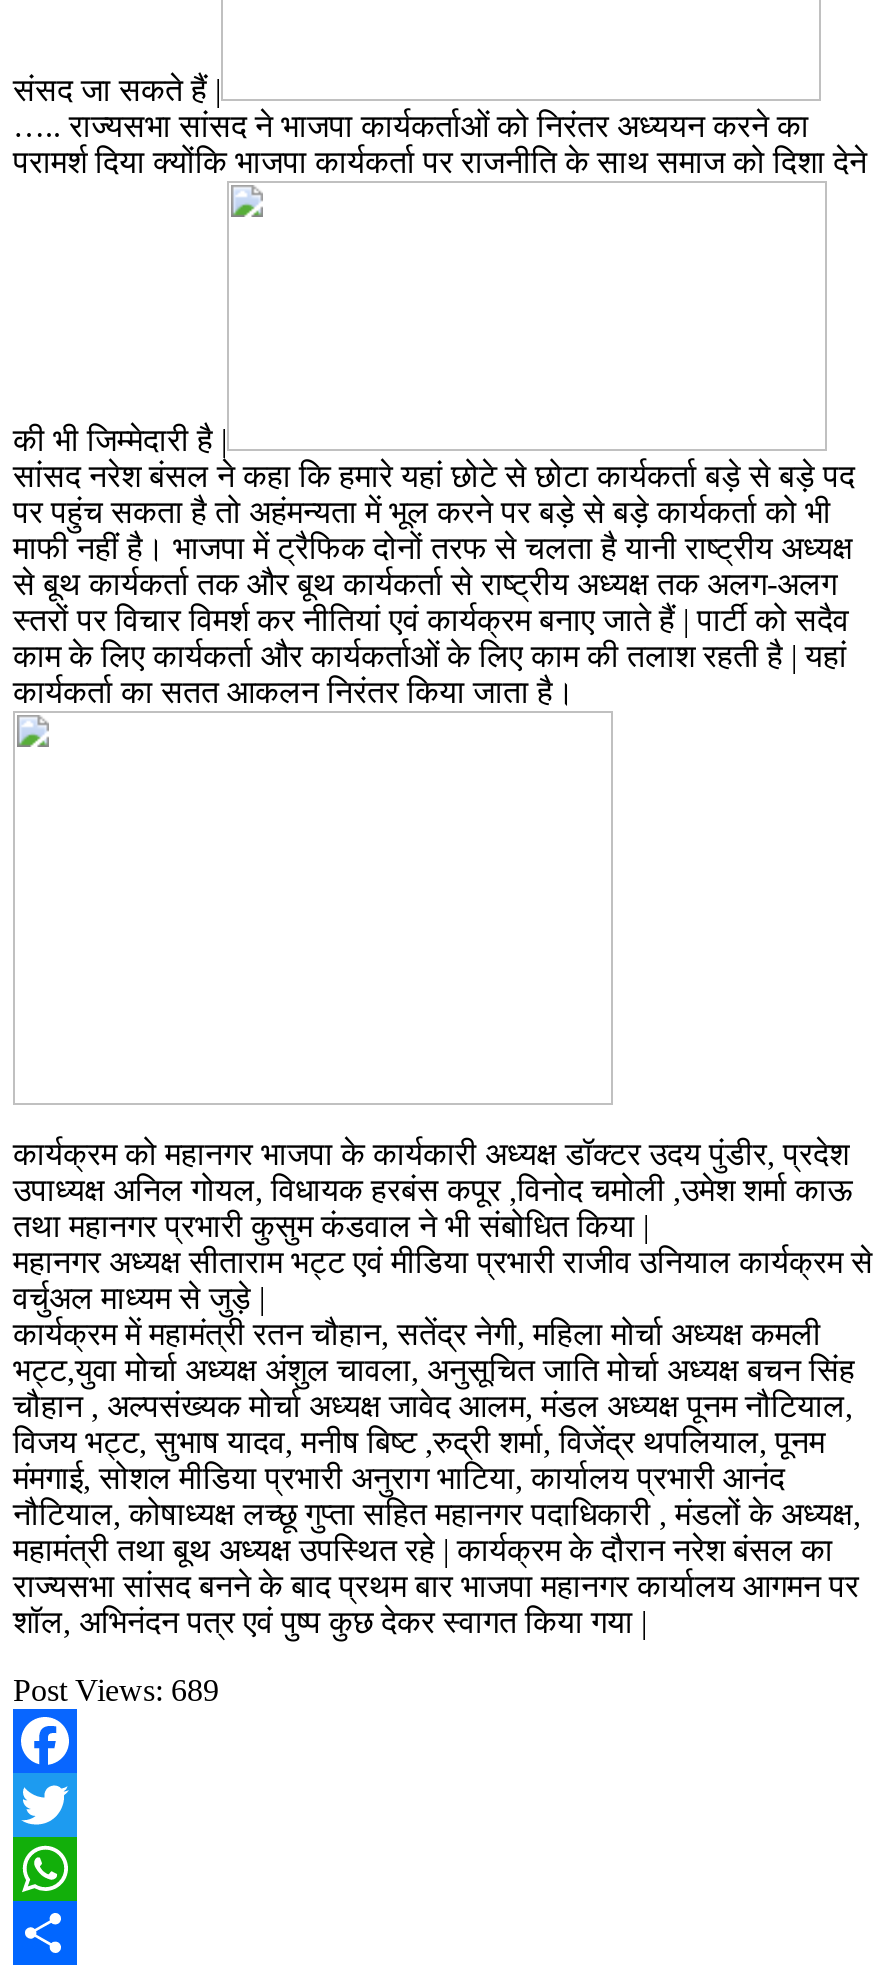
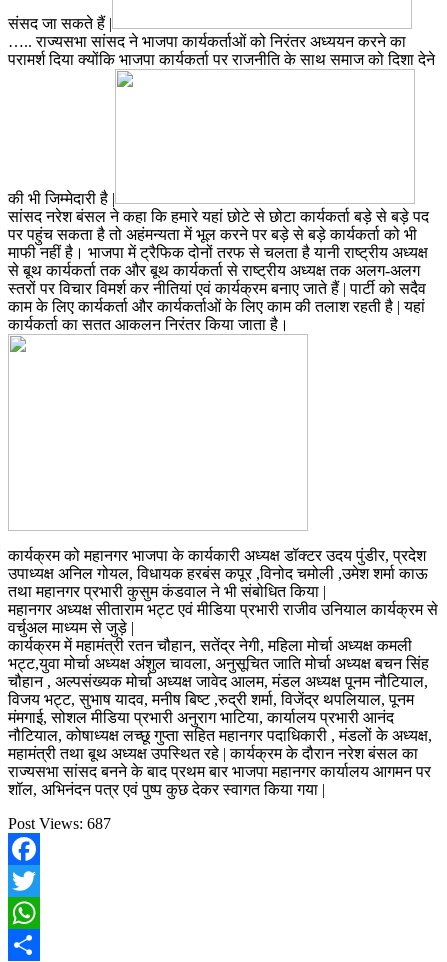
[13,1672,219,1706] Post Views: 689 -> [8,814,111,831] Post Views: 687

